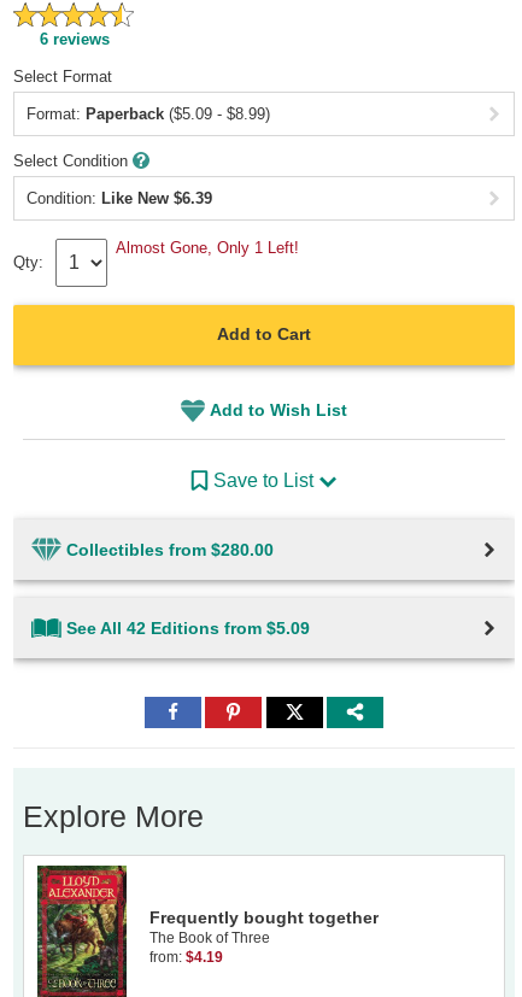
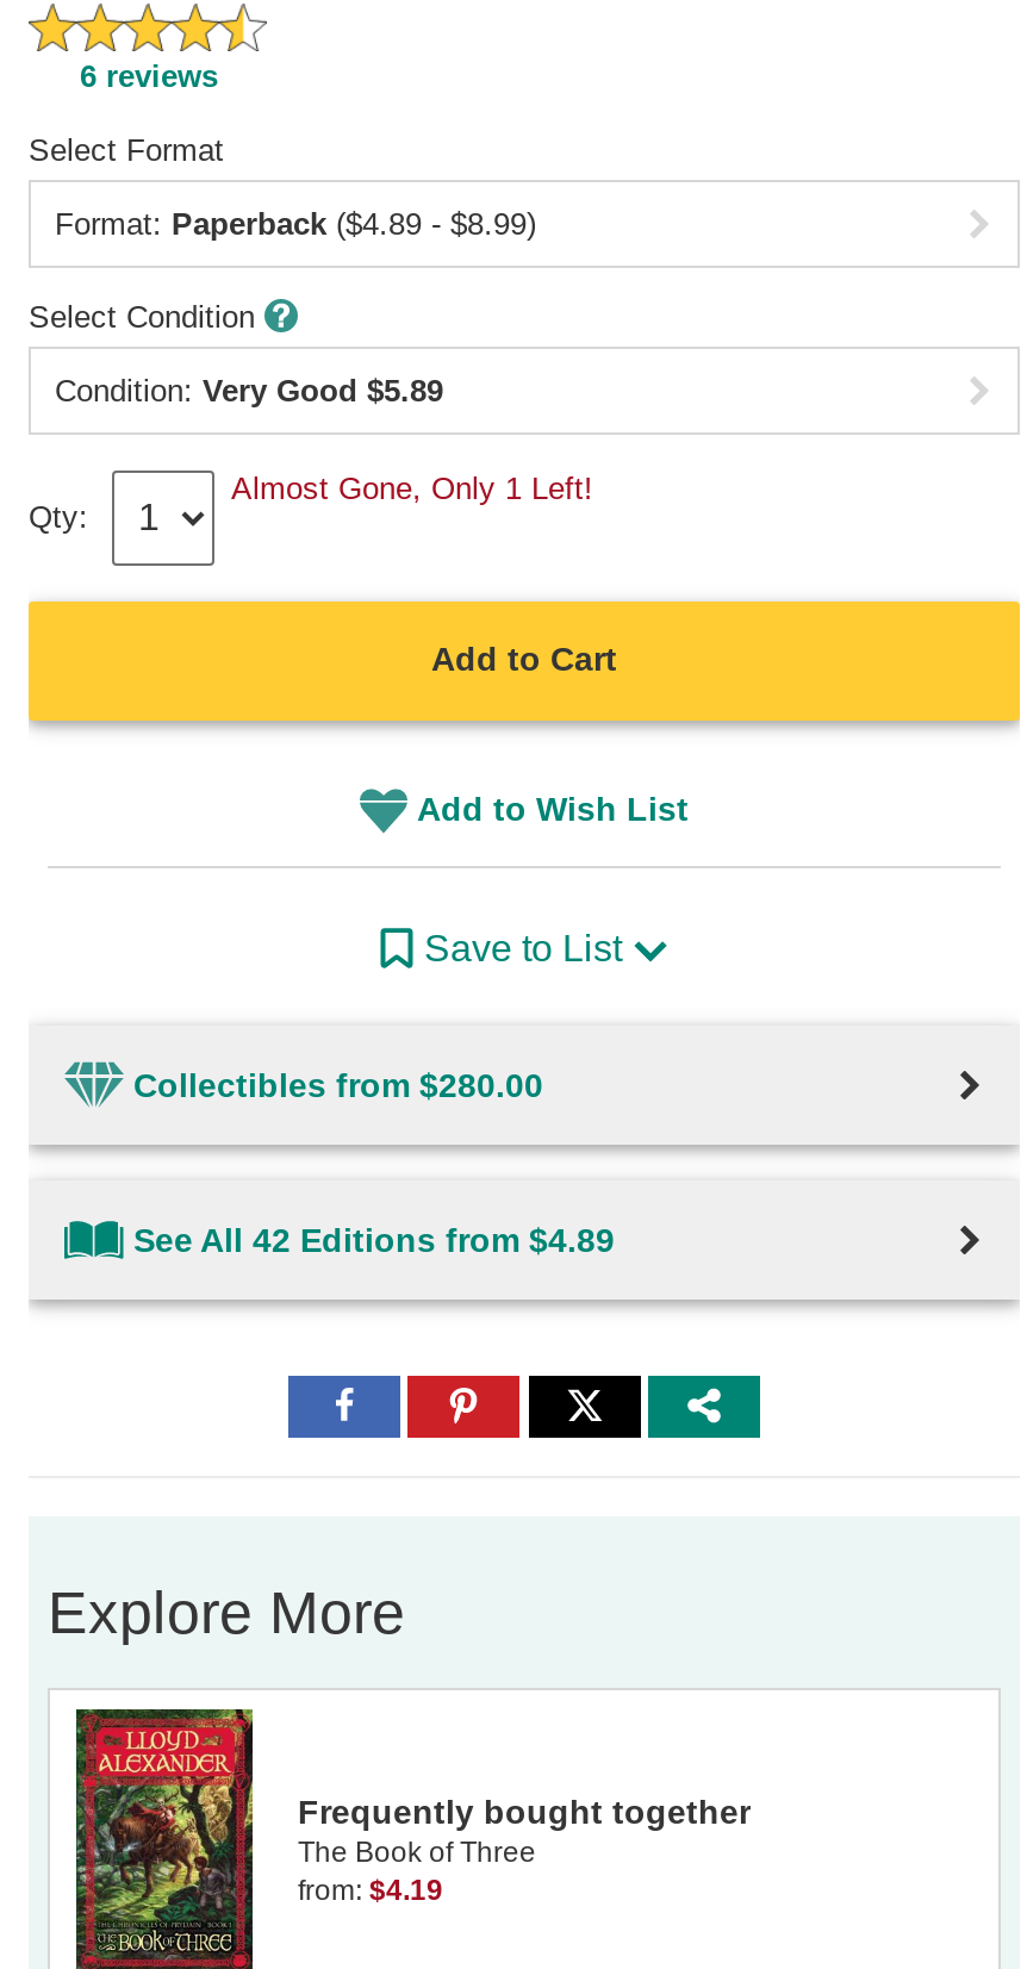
[27,104,270,122] Format: Paperback ($5.09 - $8.99) -> [55,205,536,241] Format: Paperback ($4.89 - $8.99)
[27,189,212,207] Condition: Like New $6.39 -> [55,372,443,408] Condition: Very Good $5.89
[66,619,310,638] See All 42 Editions from $5.09 -> [133,1221,615,1260] See All 42 Editions from $4.89

